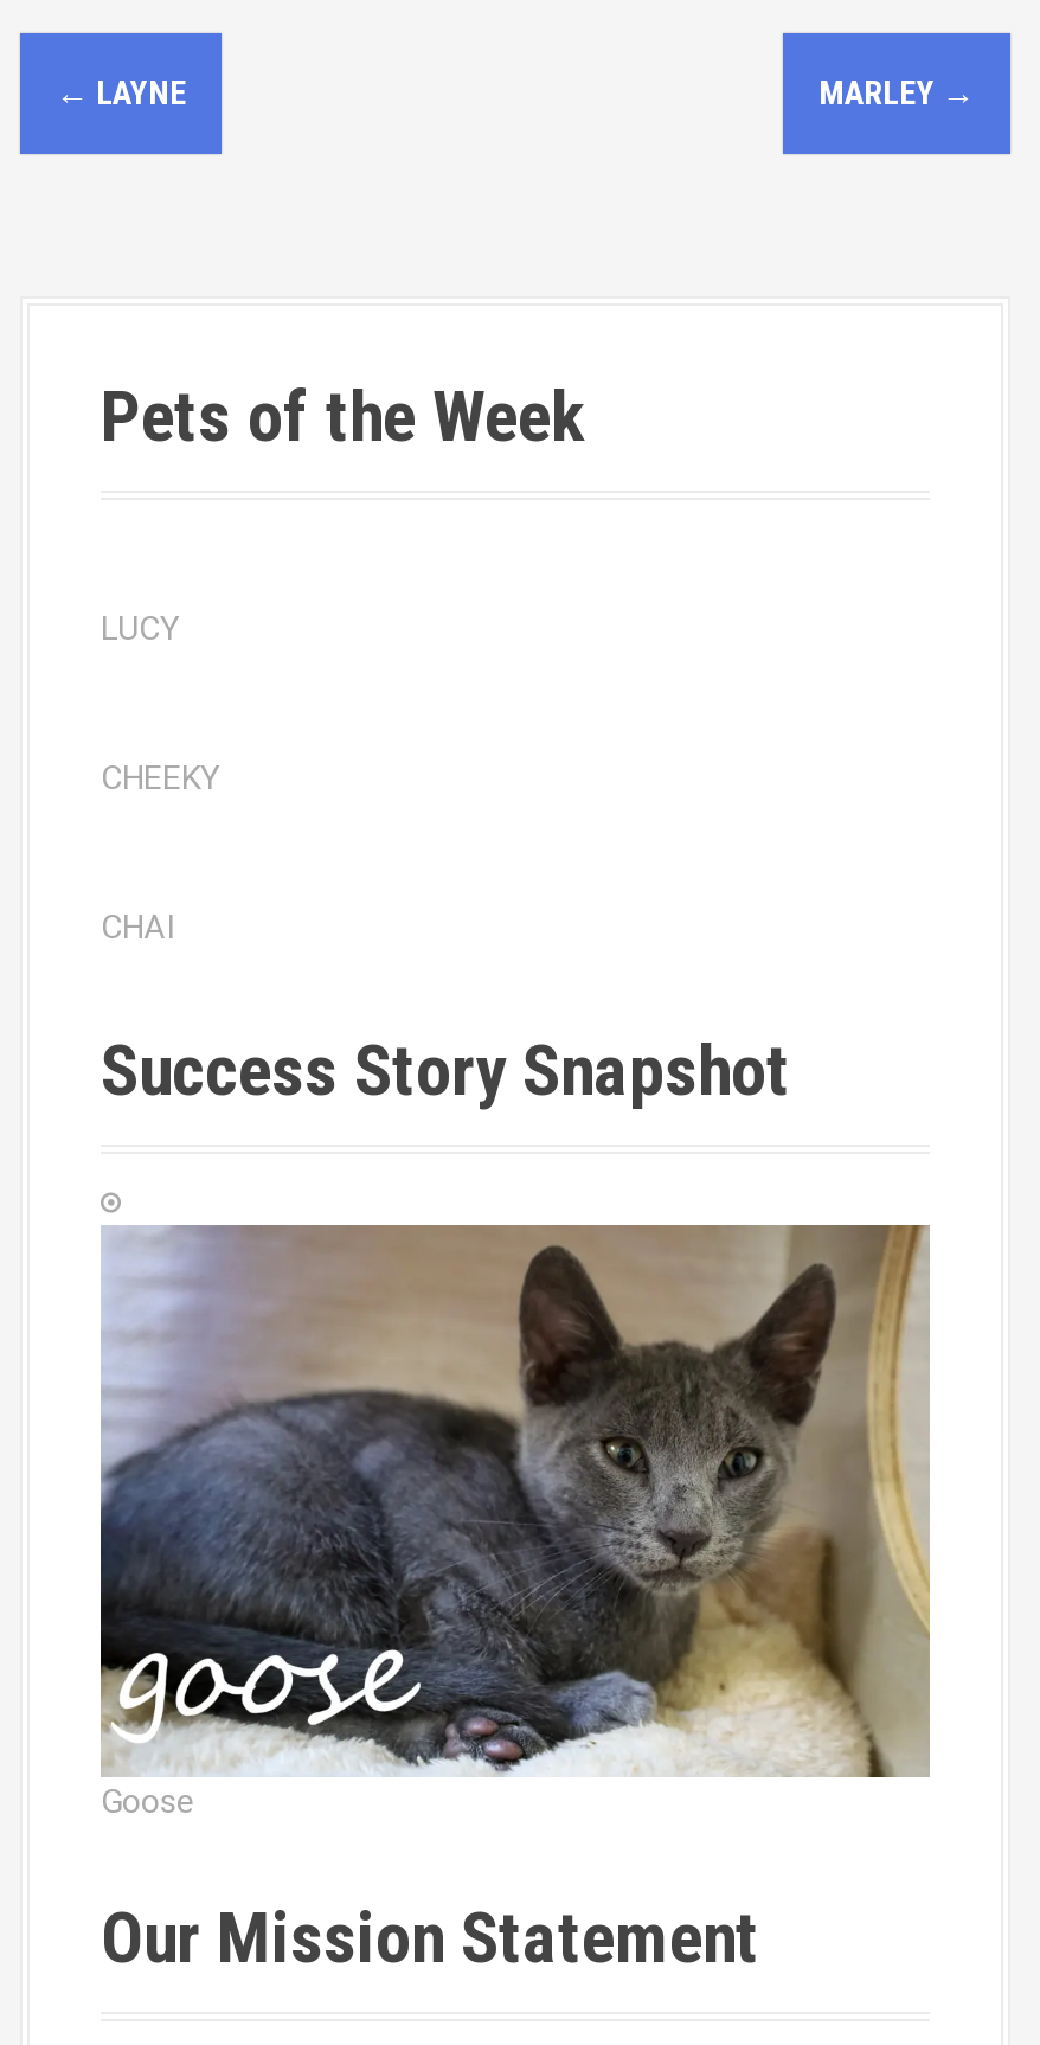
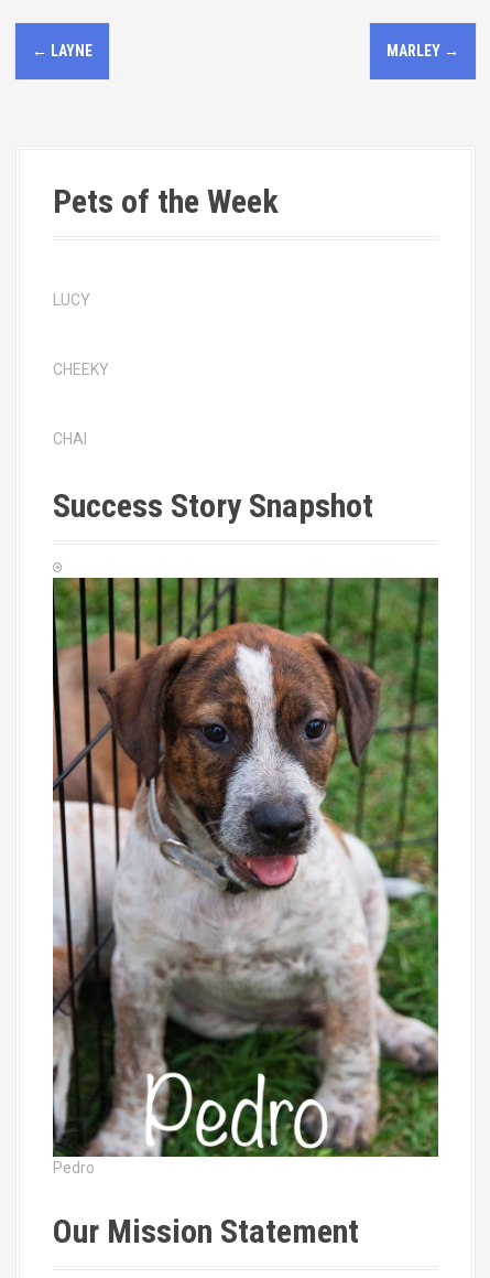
[101,1223,930,1821] [image] | Goose -> [52,577,439,1177] [image] | Pedro

